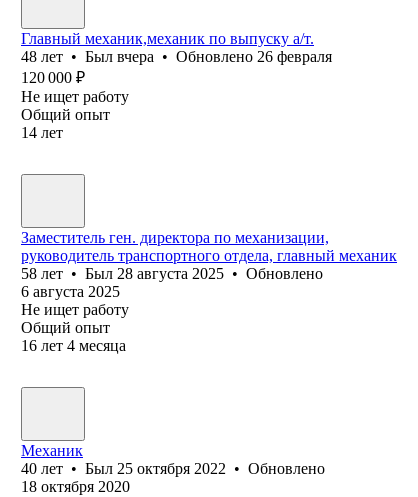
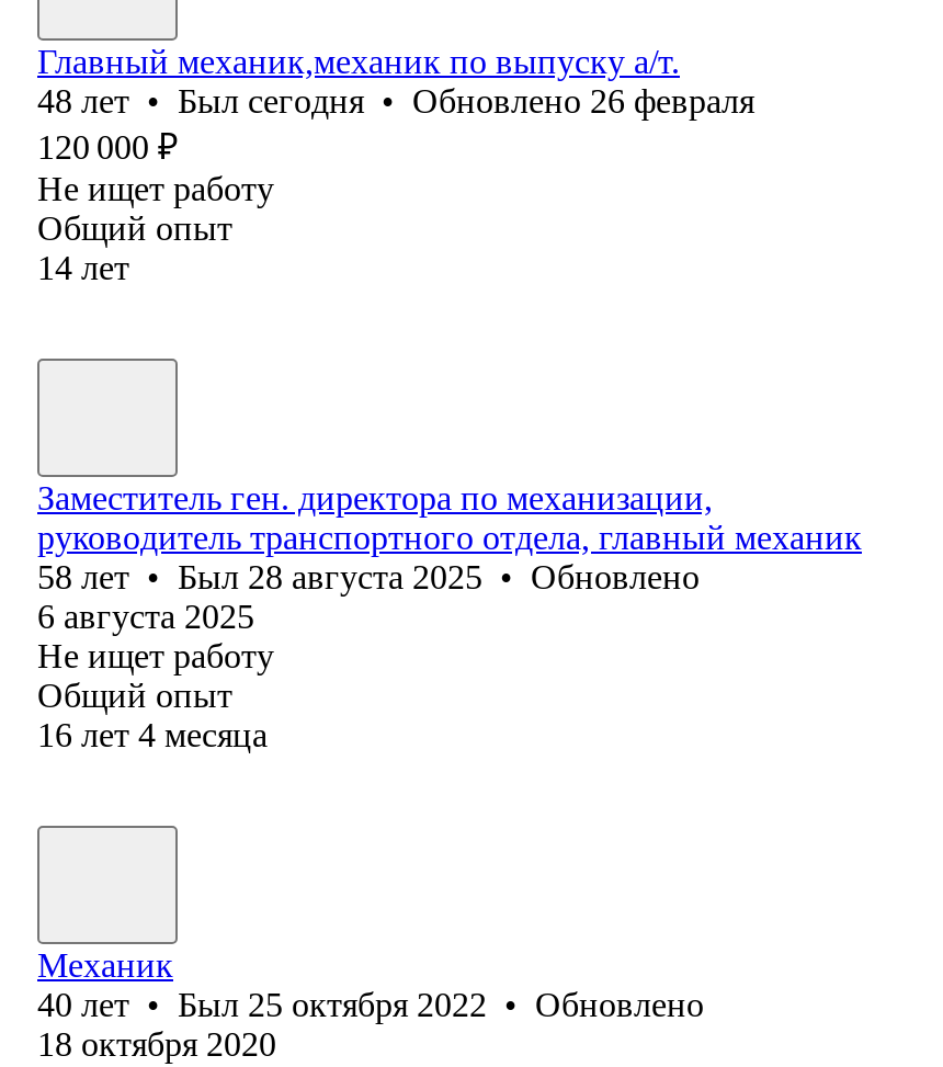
[21,48,332,65] 48 лет • Был вчера • Обновлено 26 февраля -> [37,82,754,119] 48 лет • Был сегодня • Обновлено 26 февраля

